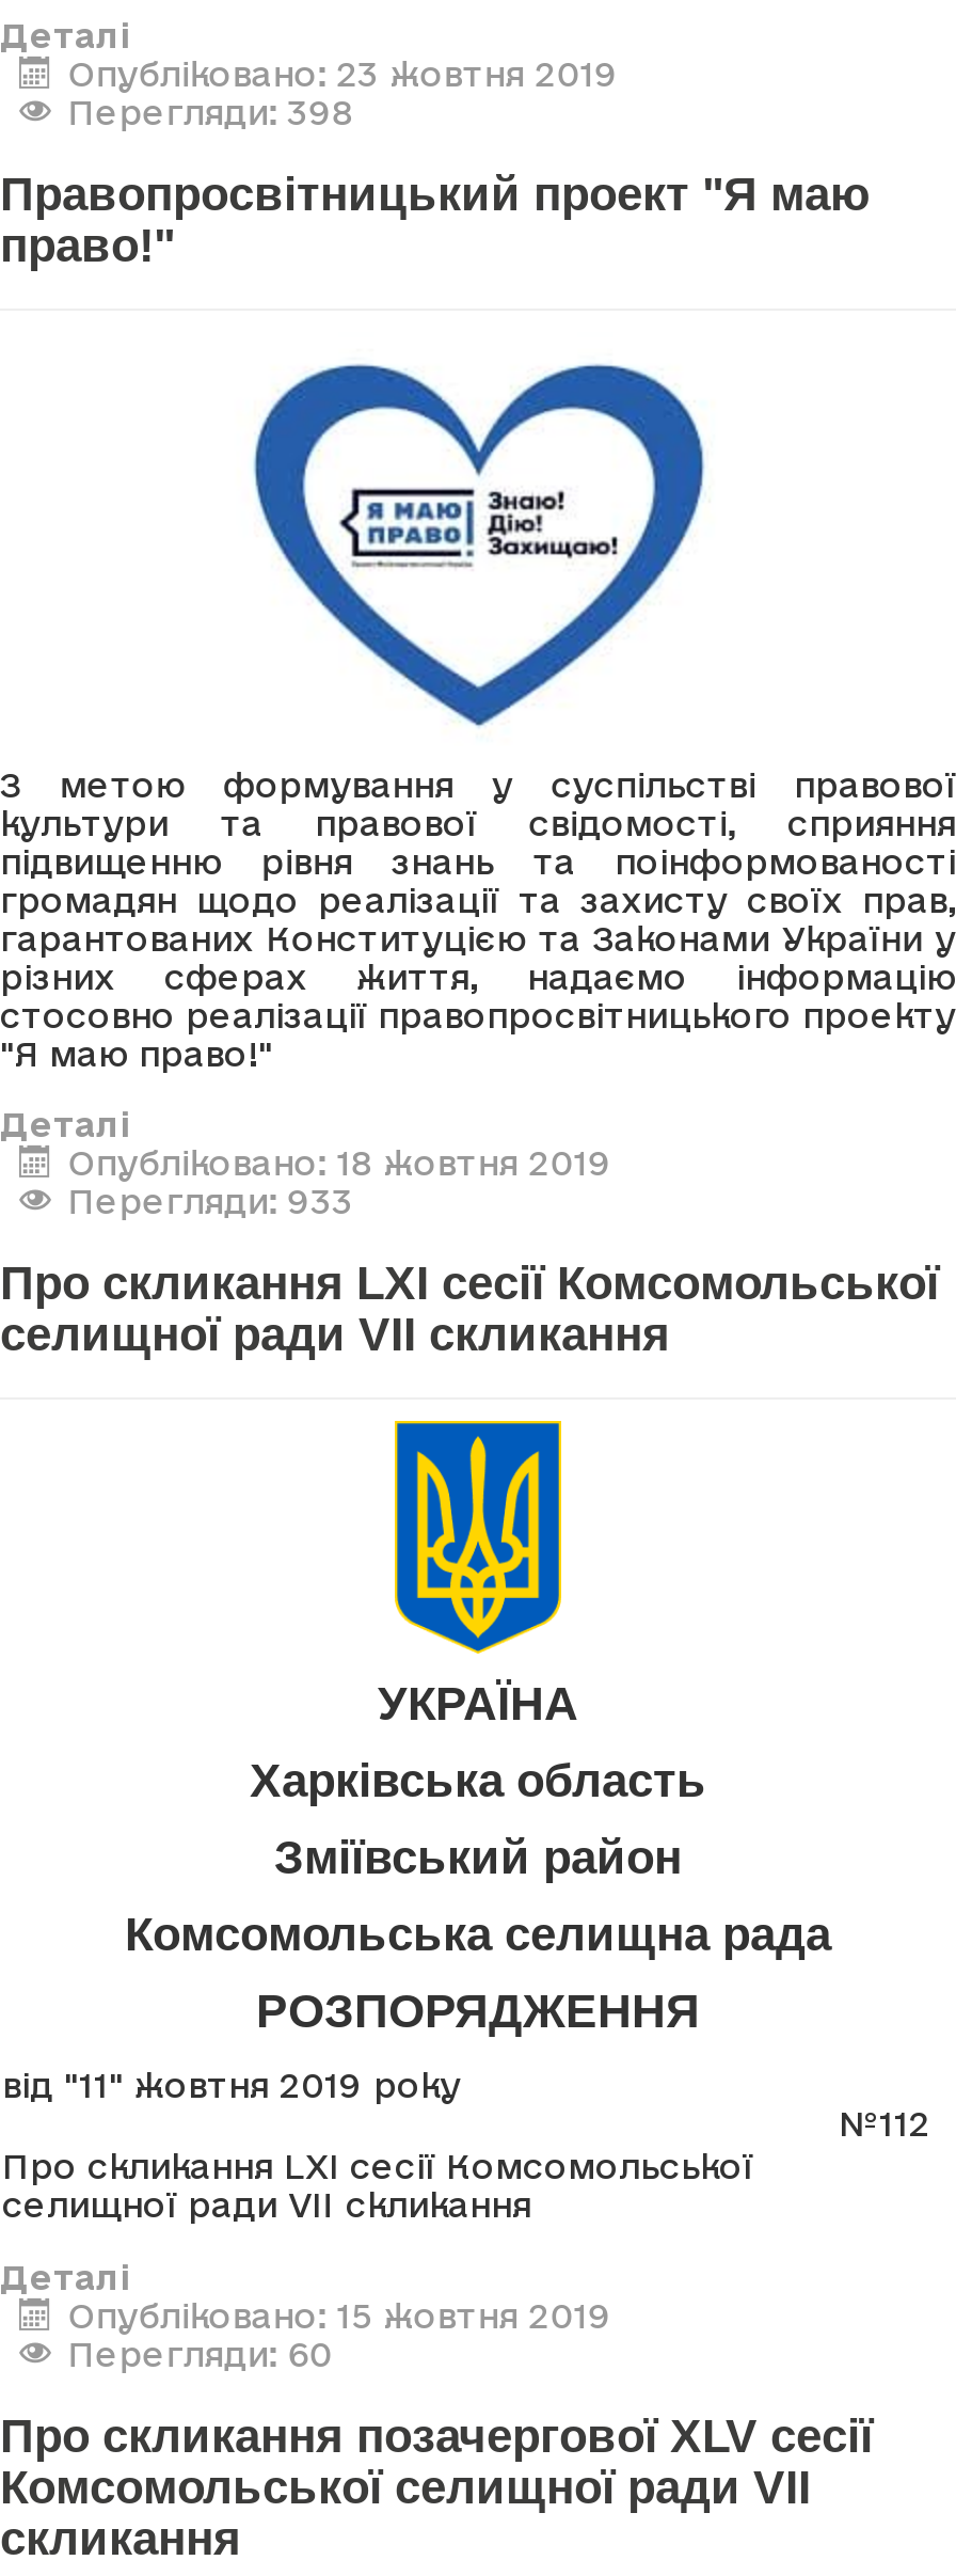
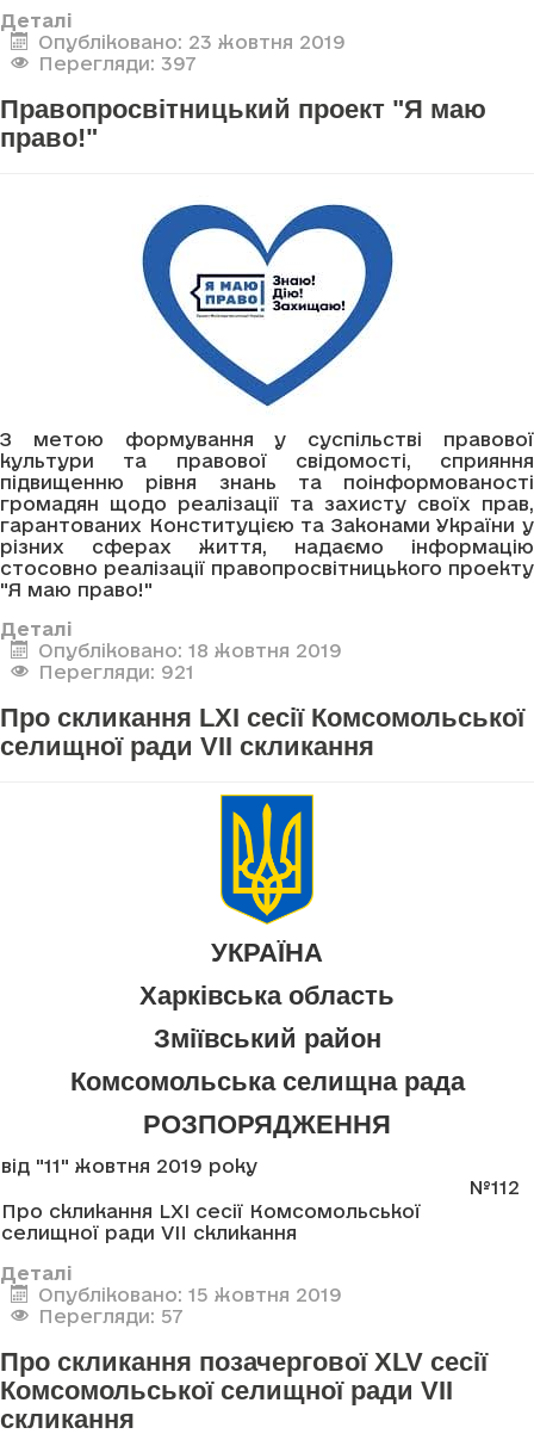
[68,94,354,132] Перегляди: 398 -> [38,53,196,74] Перегляди: 397
[68,1182,354,1221] Перегляди: 933 -> [38,661,194,683] Перегляди: 921
[68,2335,332,2373] Перегляди: 60 -> [38,1305,183,1327] Перегляди: 57

